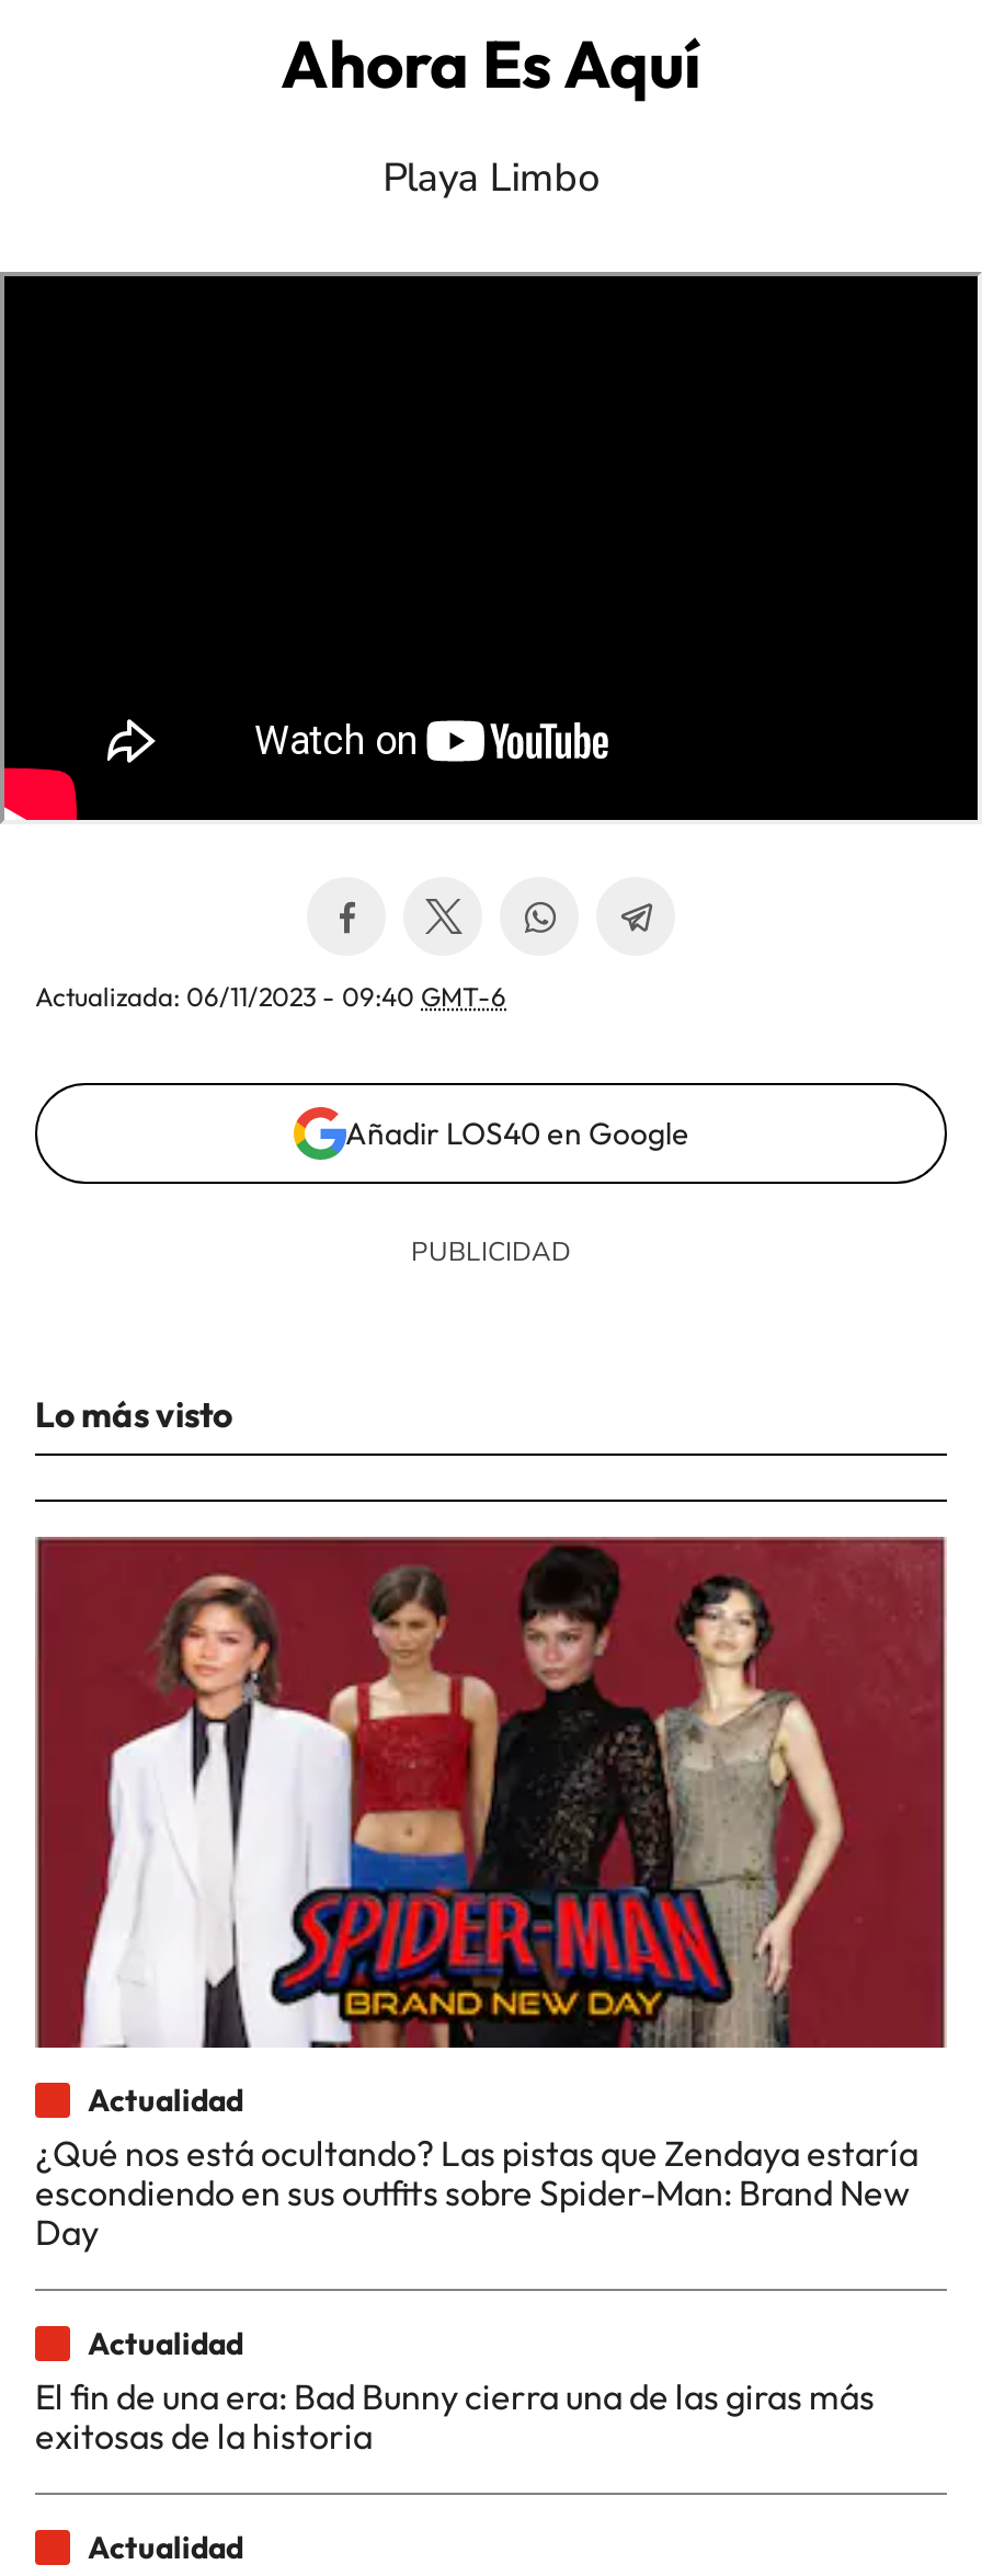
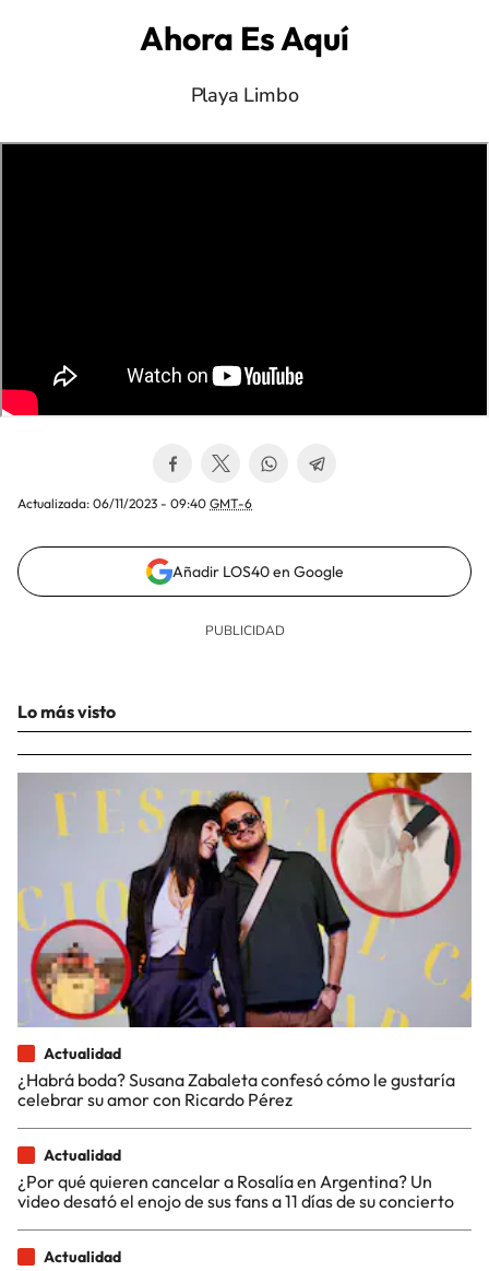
[35,1535,947,2254] [image] | ¿Qué nos está ocultando? Las pistas que Zendaya estaría | escondiendo en sus outfits sobre Spider-Man: Brand New | Day -> [17,772,472,1110] [image] | ¿Habrá boda? Susana Zabaleta confesó cómo le gustaría | celebrar su amor con Ricardo Pérez
[35,2374,875,2458] El fin de una era: Bad Bunny cierra una de las giras más | exitosas de la historia -> [17,1170,454,1212] ¿Por qué quieren cancelar a Rosalía en Argentina? Un | video desató el enojo de sus fans a 11 días de su concierto

